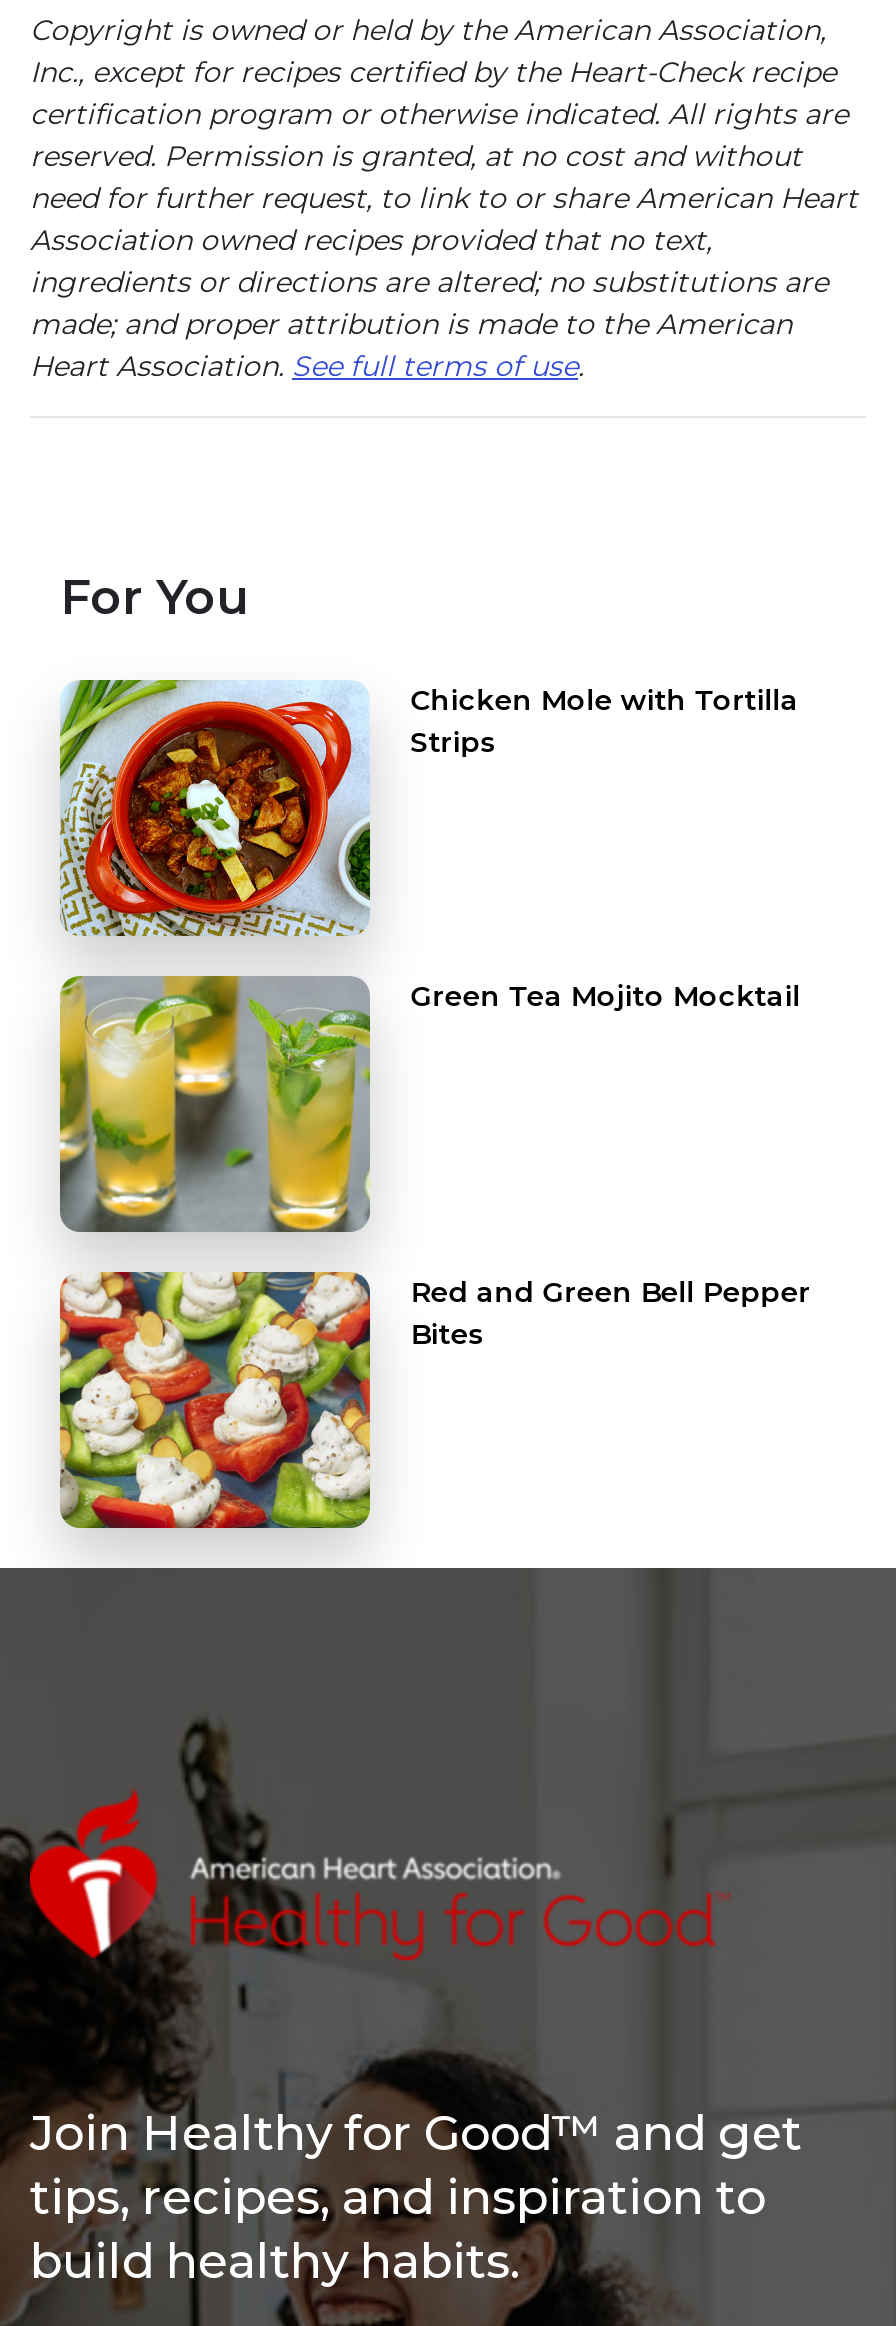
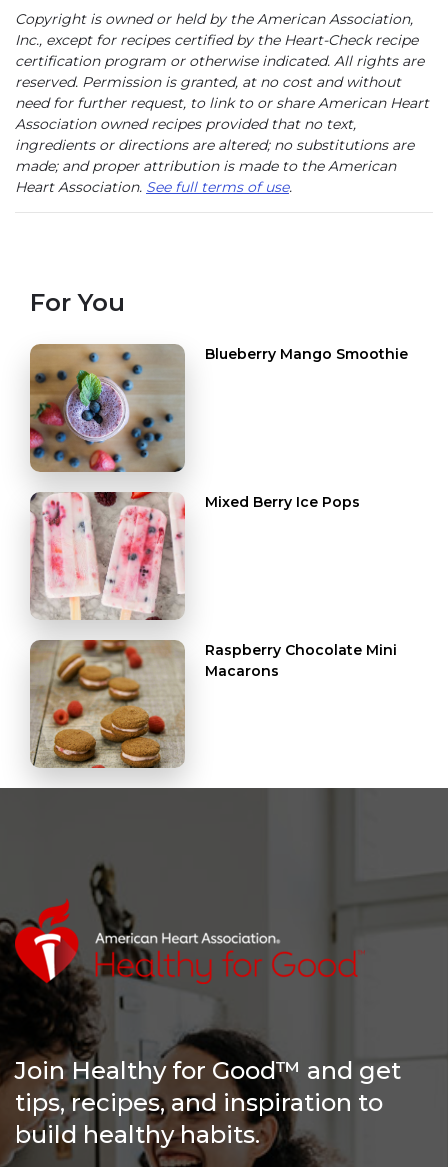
[60,678,798,936] [image] | Chicken Mole with Tortilla | Strips -> [29,343,408,473] [image] | Blueberry Mango Smoothie
[58,974,800,1234] [image] | Green Tea Mojito Mocktail -> [30,491,360,620] [image] | Mixed Berry Ice Pops
[60,1270,810,1530] [image] | Red and Green Bell Pepper | Bites -> [30,639,397,769] [image] | Raspberry Chocolate Mini | Macarons

